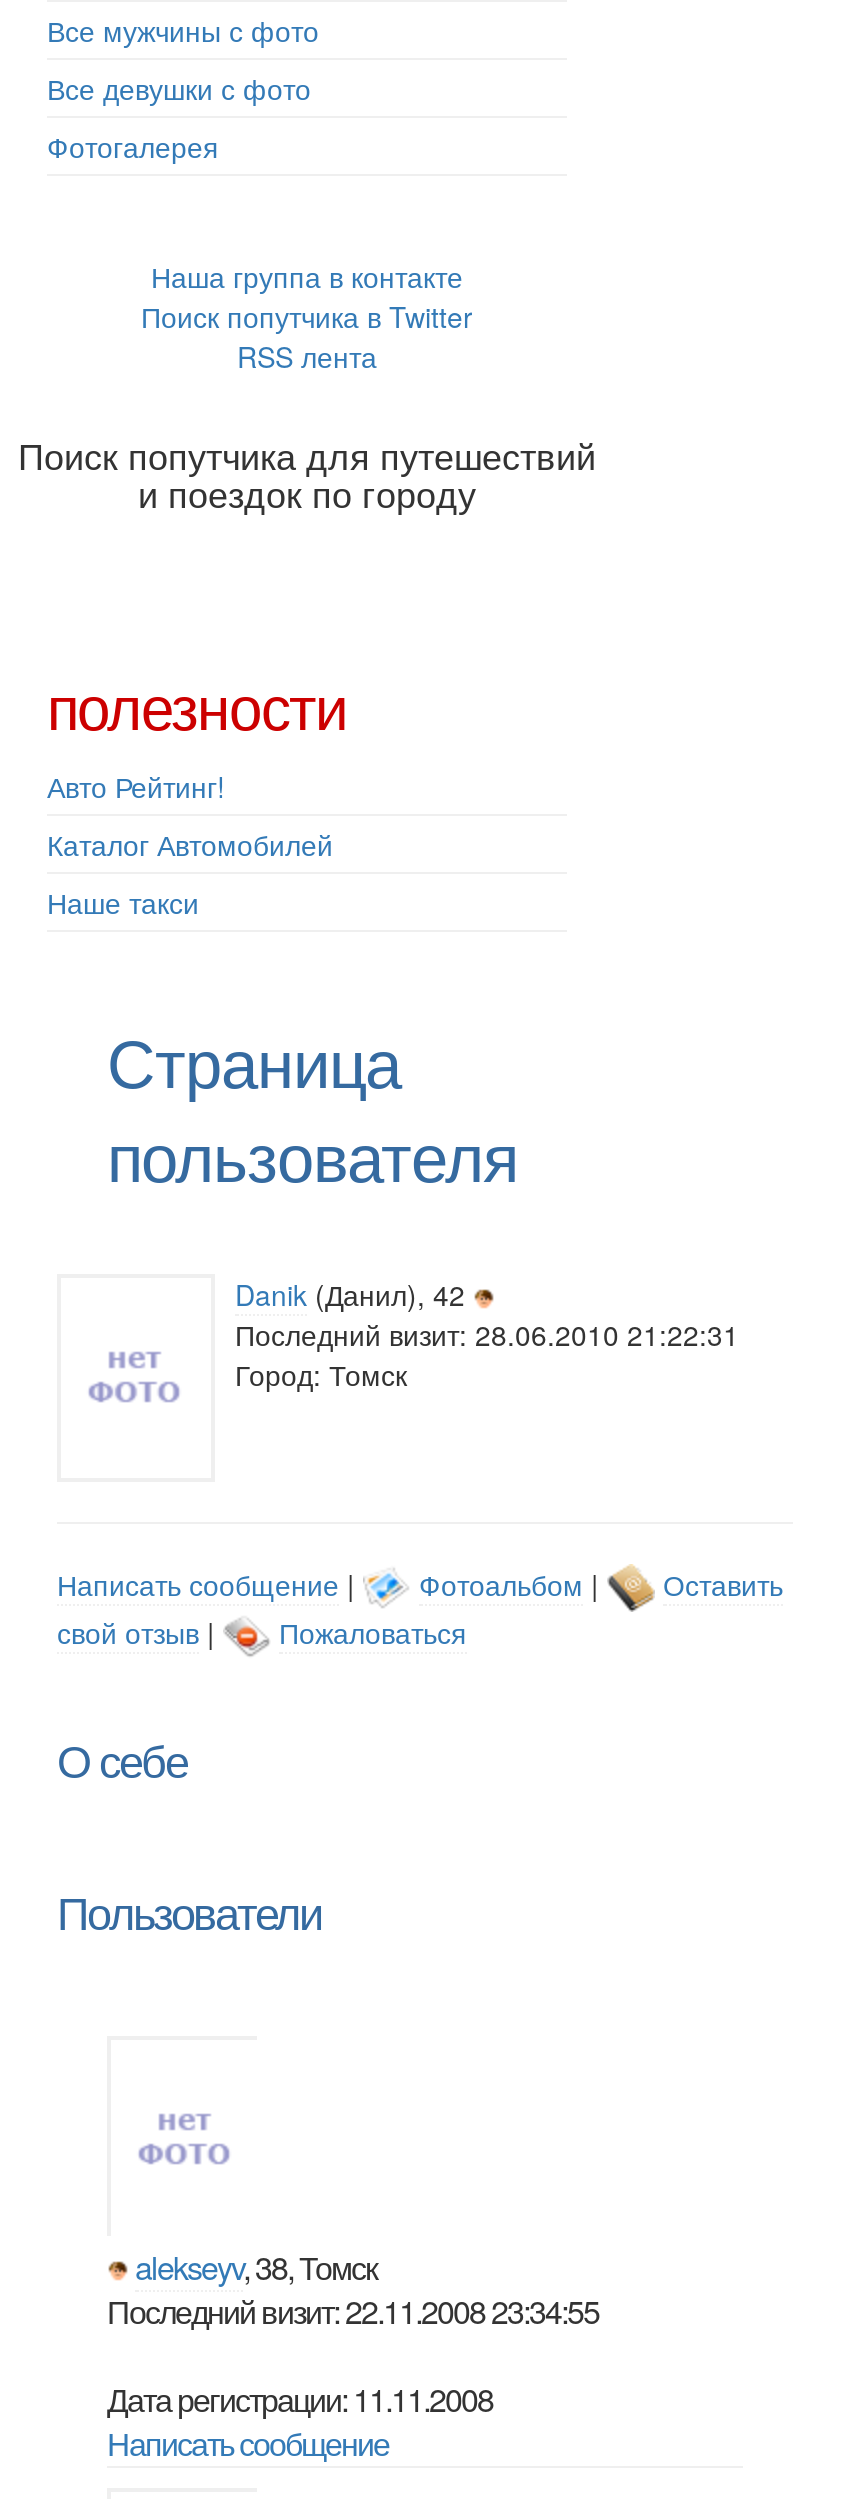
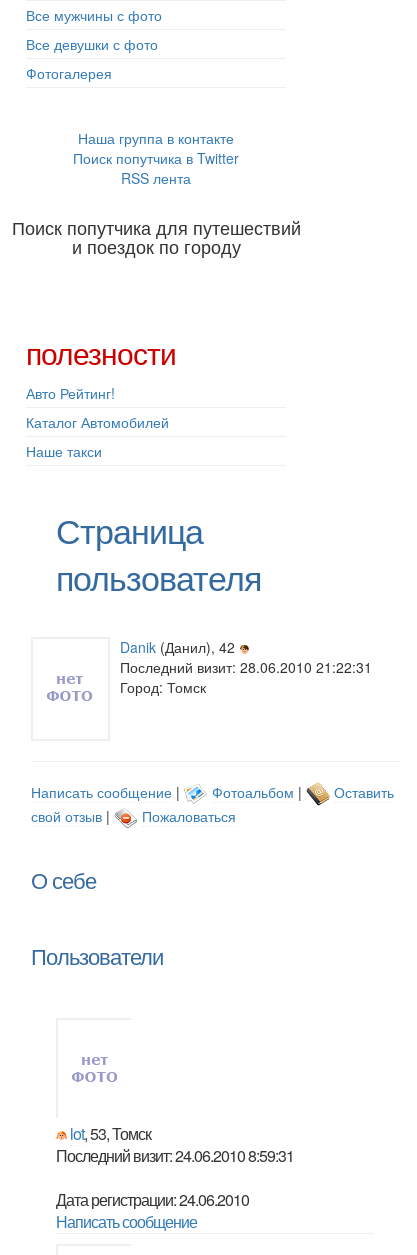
[135,2243,377,2289] alekseyv, 38, Томск -> [70,1122,151,1145] lot, 53, Томск
[107,2287,599,2333] Последний визит: 22.11.2008 23:34:55 -> [56,1144,294,1167] Последний визит: 24.06.2010 8:59:31
[107,2375,493,2421] Дата регистрации: 11.11.2008 -> [56,1188,249,1211] Дата регистрации: 24.06.2010

